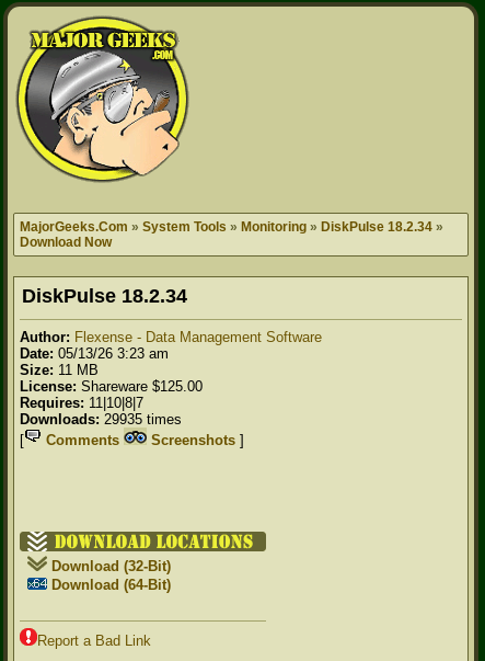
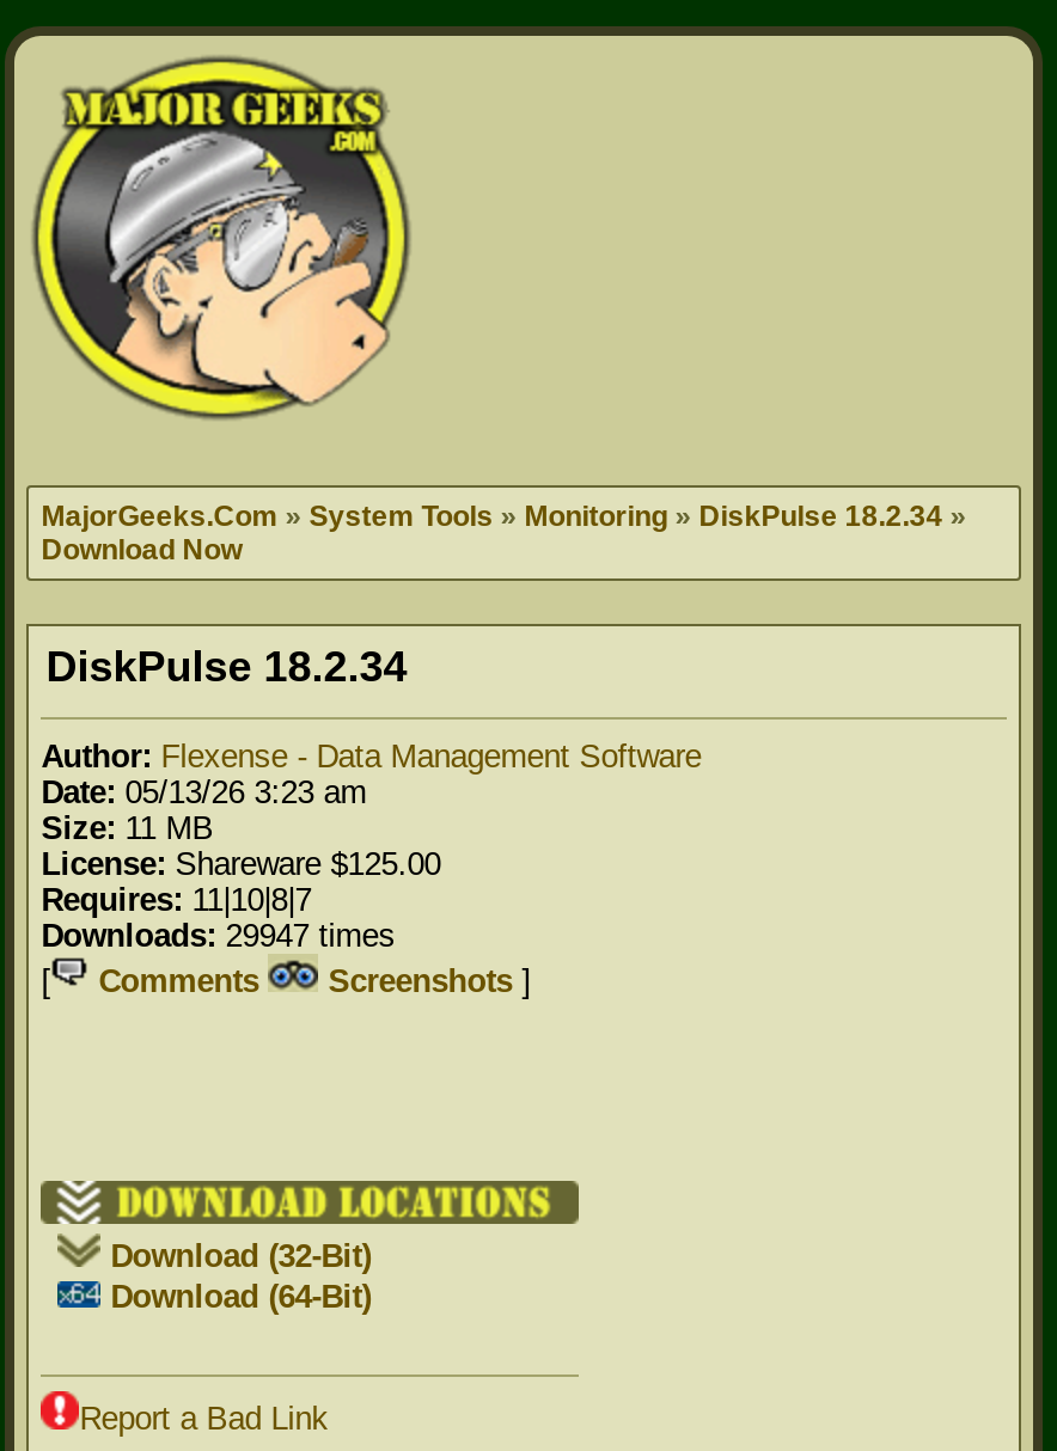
[20,411,182,428] Downloads: 29935 times -> [41,918,395,954] Downloads: 29947 times

